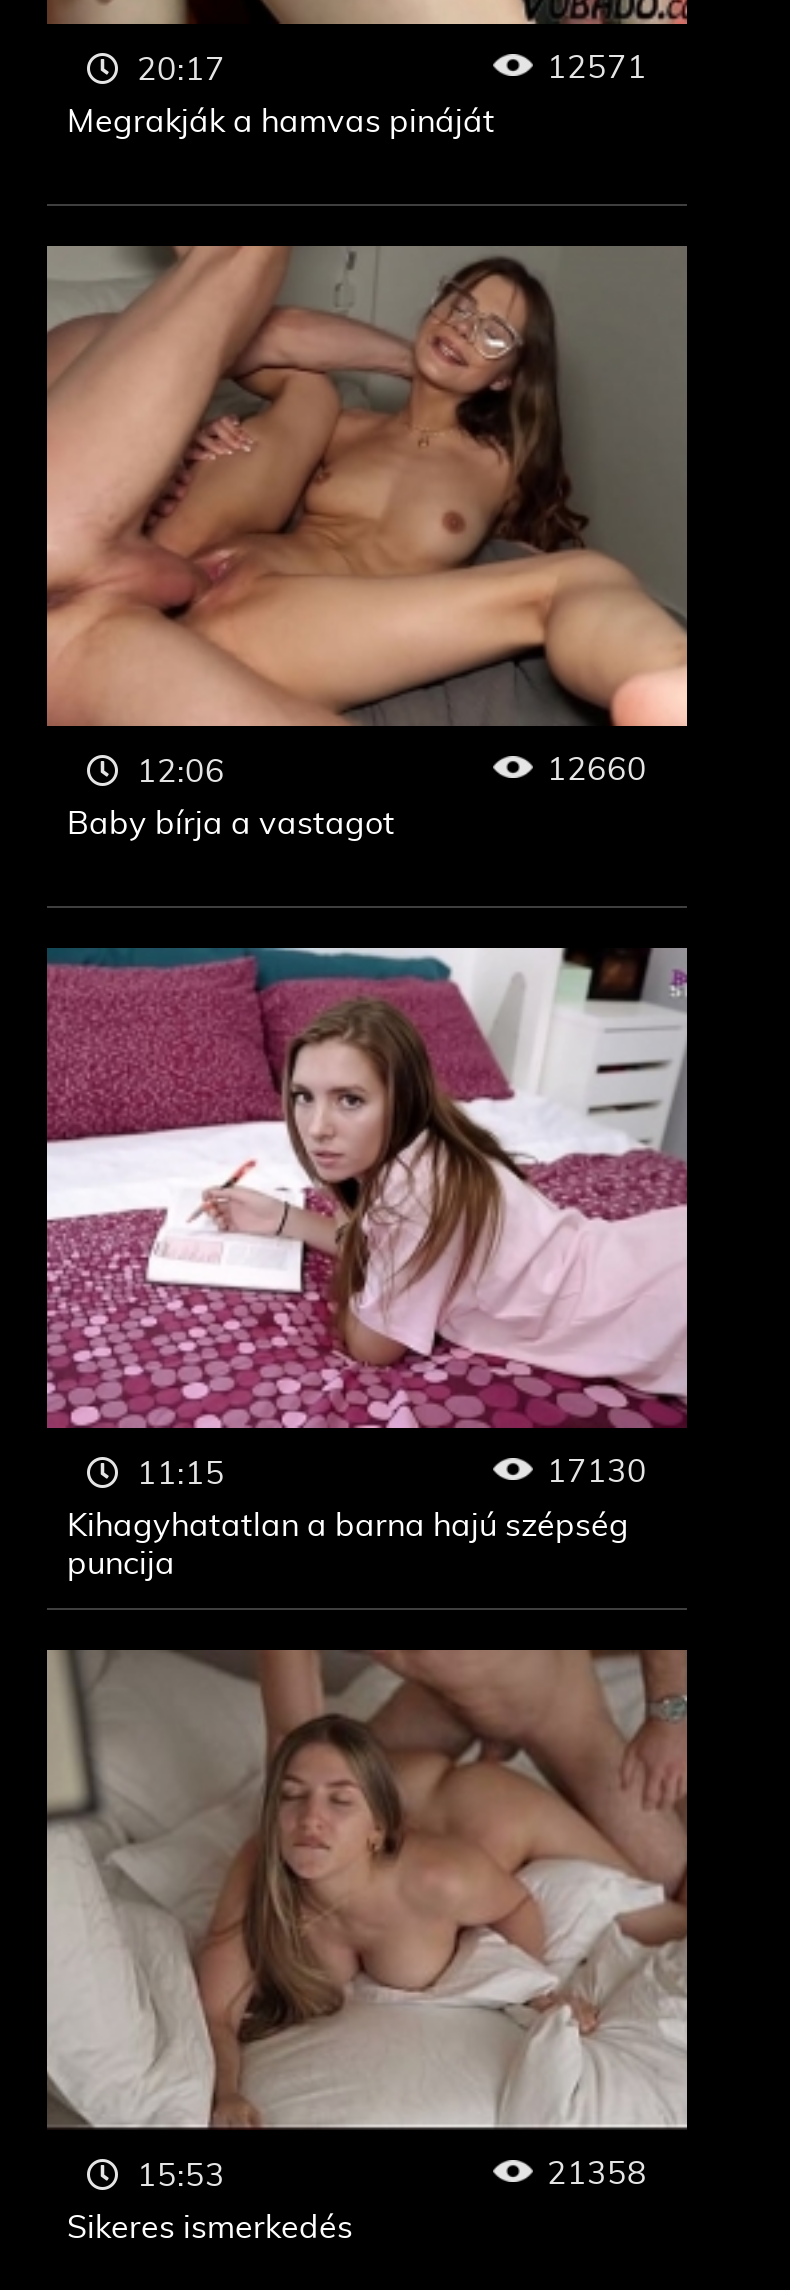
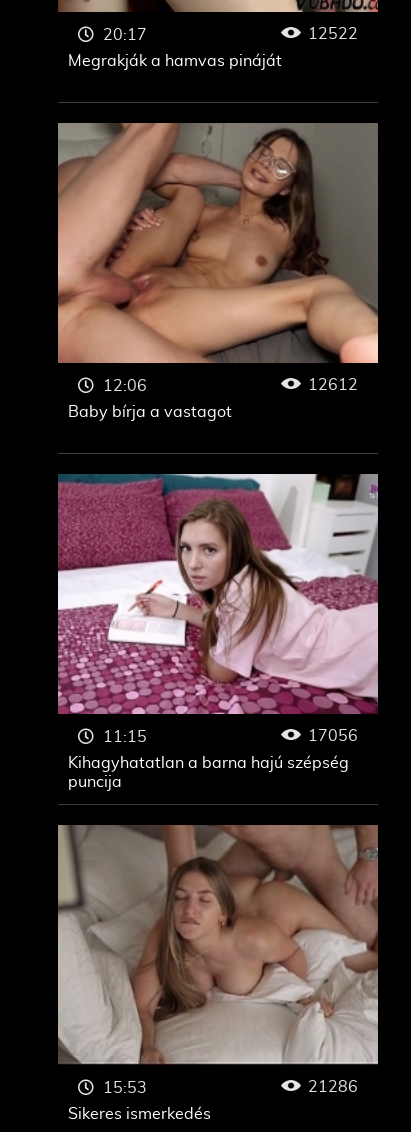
[539,51,647,83] 12571 -> [304,25,358,41] 12522
[539,753,647,785] 12660 -> [304,376,358,392] 12612
[539,1455,647,1487] 17130 -> [304,727,358,743] 17056
[539,2157,647,2189] 21358 -> [304,1078,358,1094] 21286

